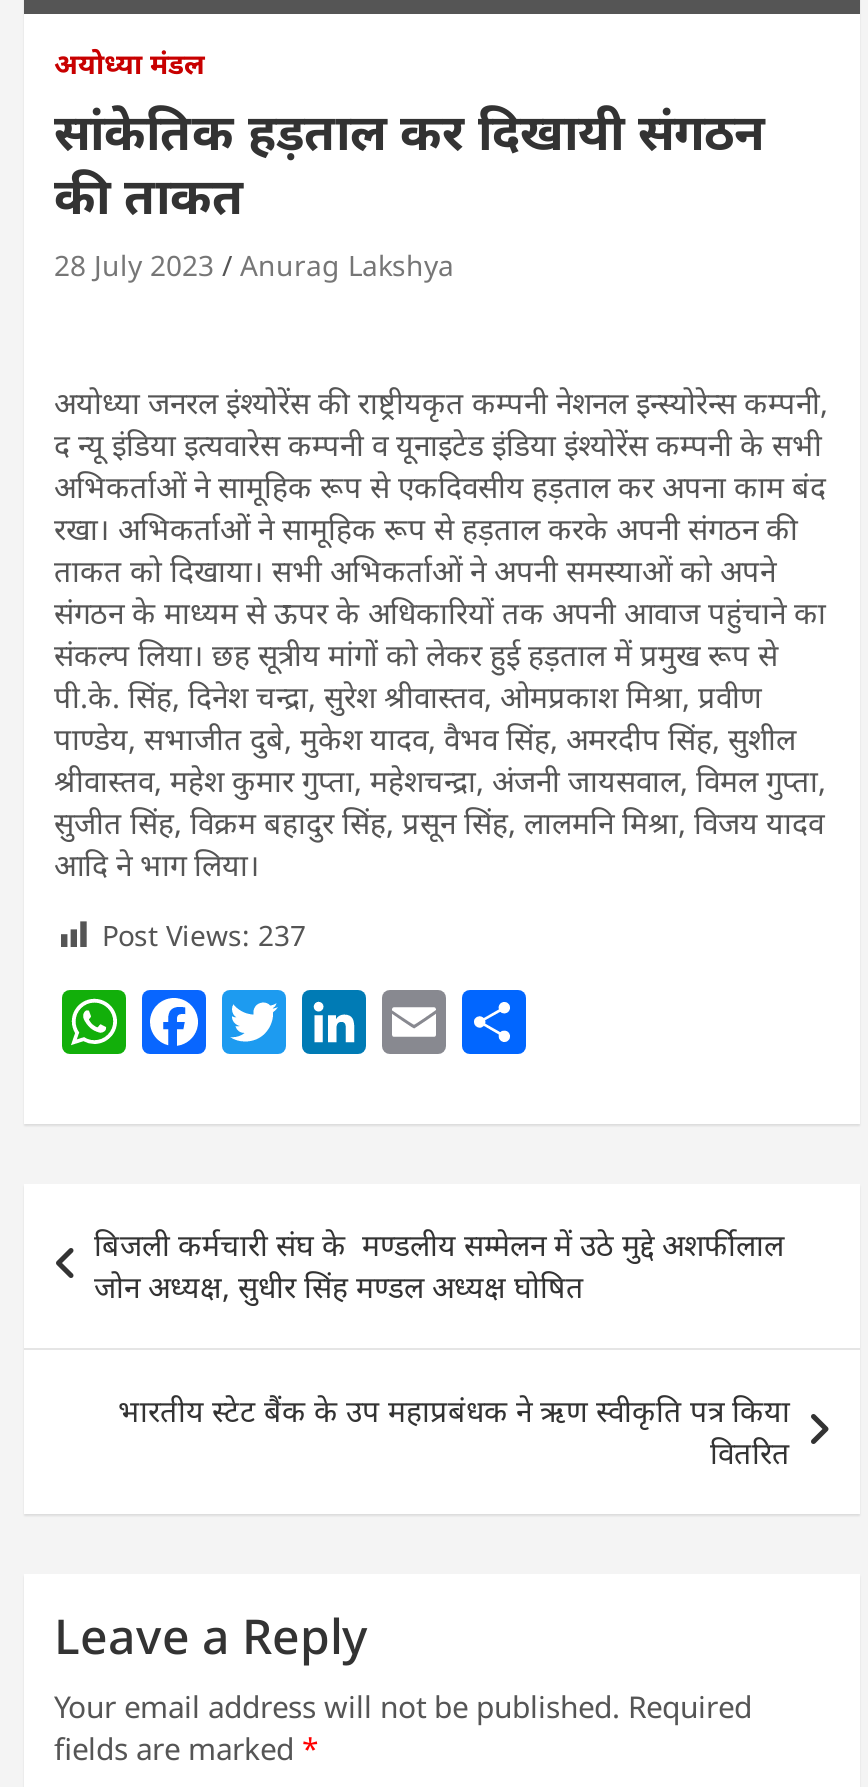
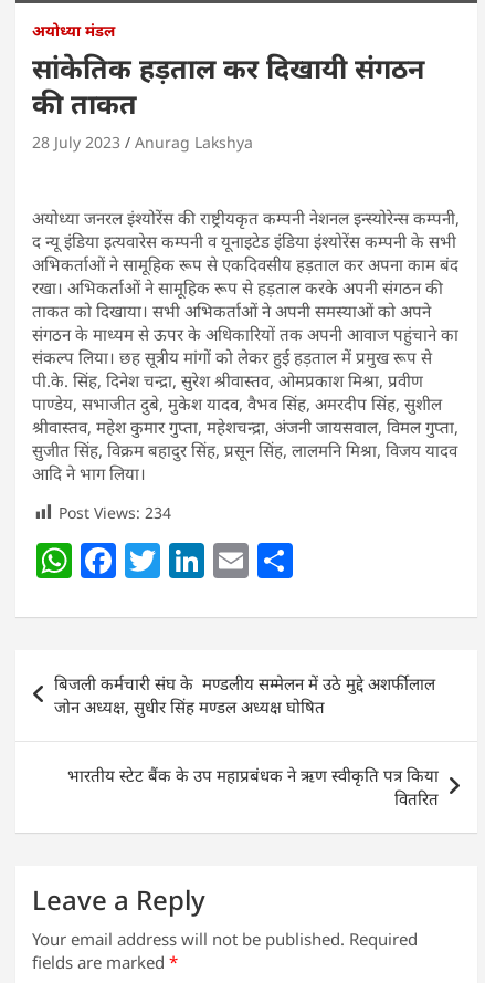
[102,916,306,954] Post Views: 237 -> [59,502,171,523] Post Views: 234

